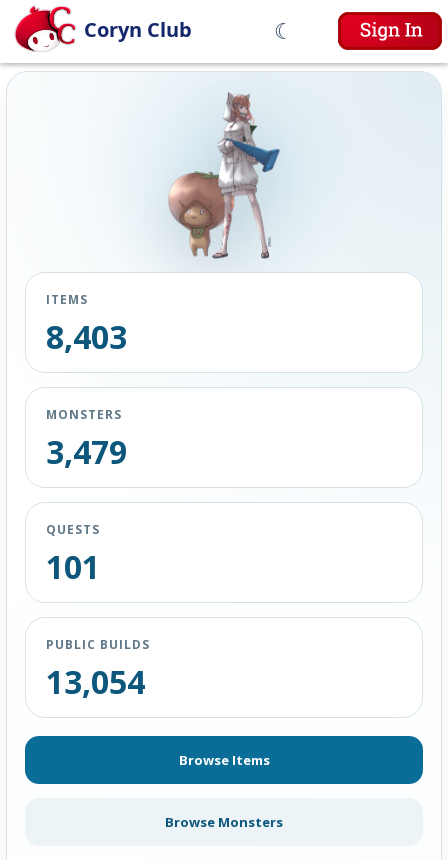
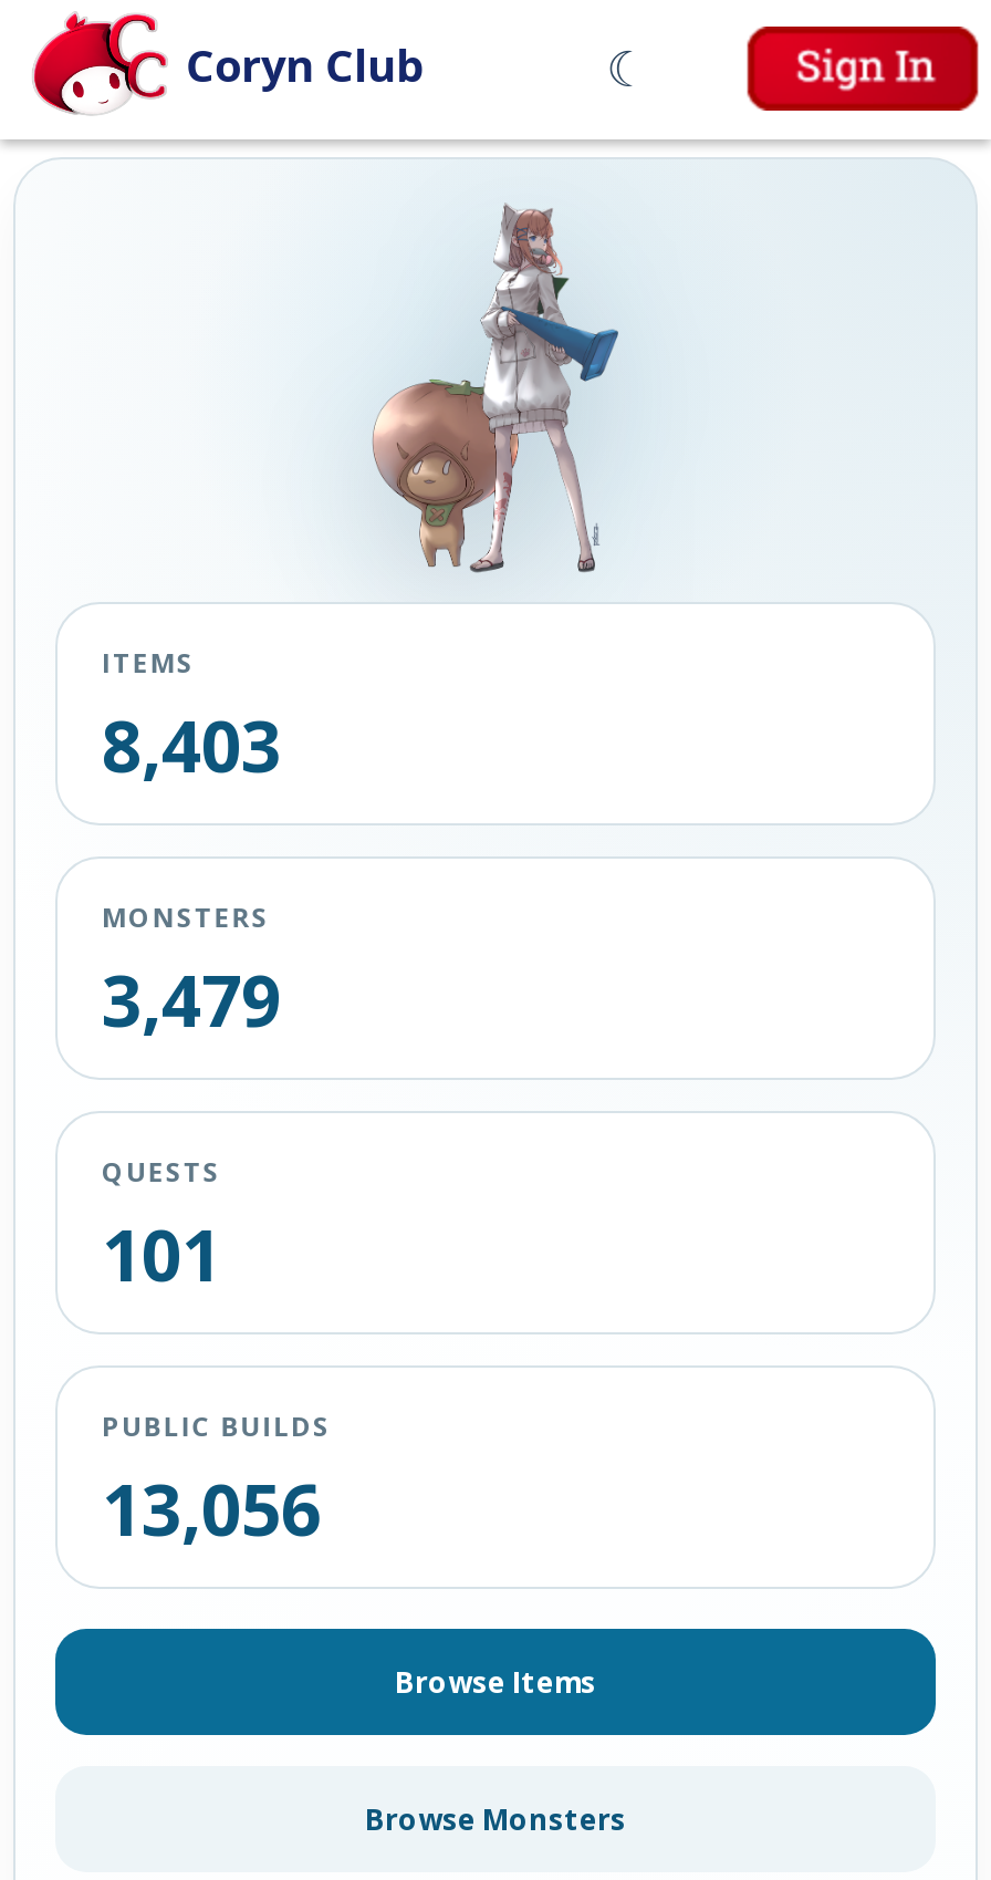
[46,660,145,703] 13,054 -> [102,1461,321,1556] 13,056

